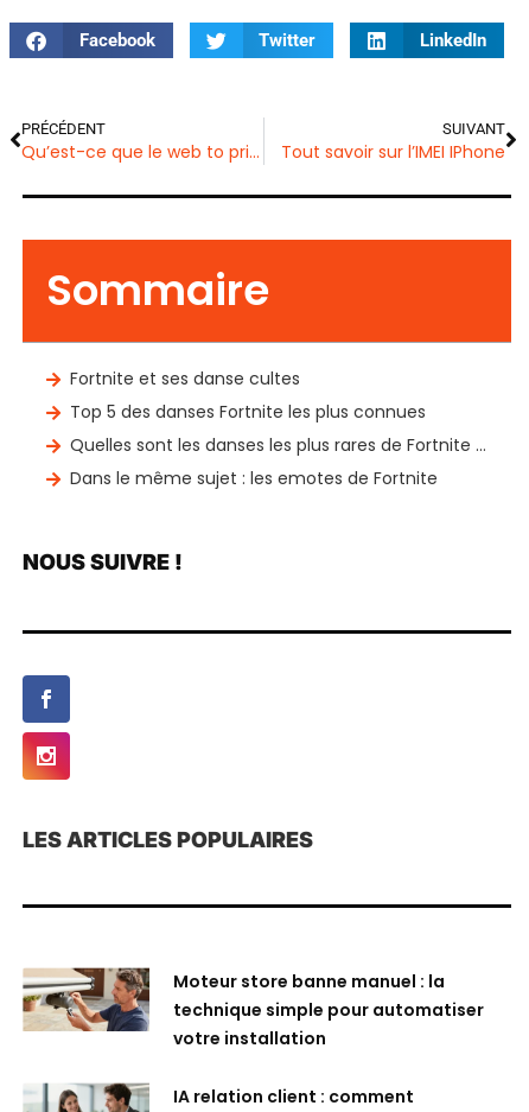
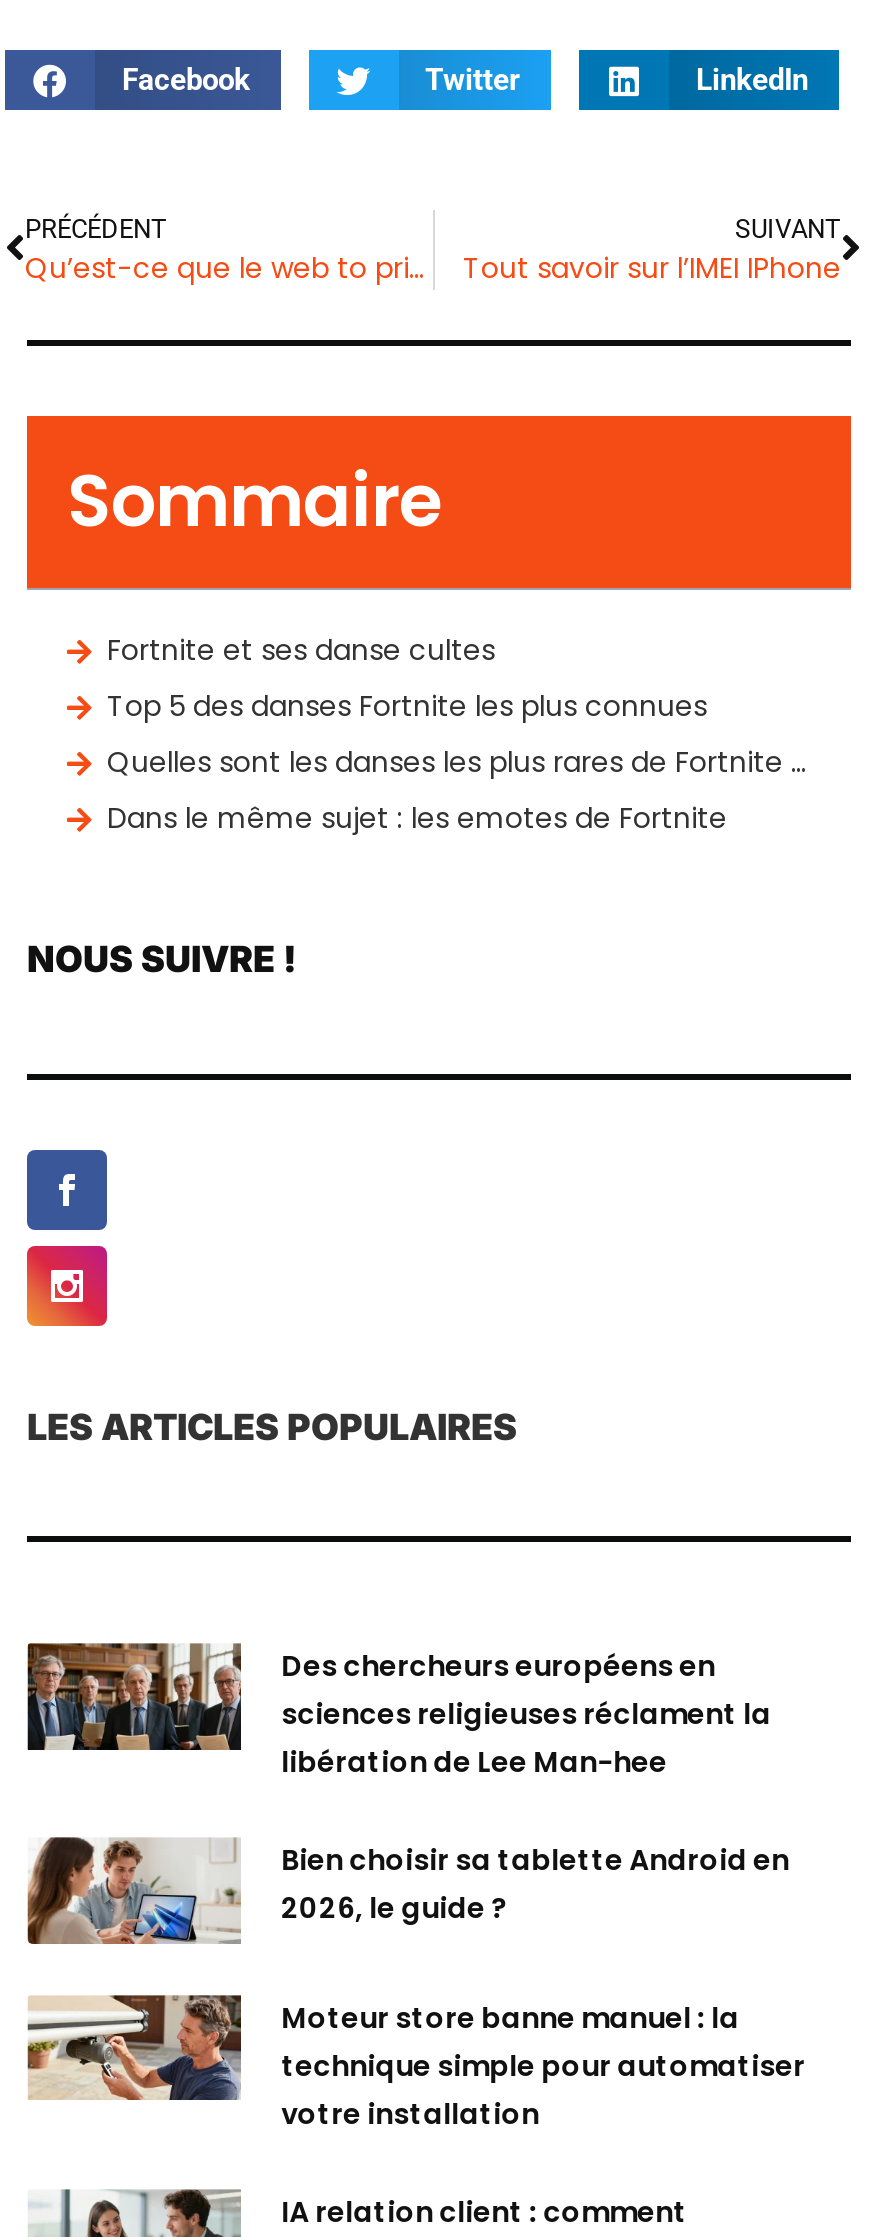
none -> [25,1642,789,1929] [image] | Des chercheurs européens en | sciences religieuses réclament la | libération de Lee Man-hee | Bien choisir sa tablette Android en | 2026, le guide ?
none -> [27,1836,241,1948] [image]

